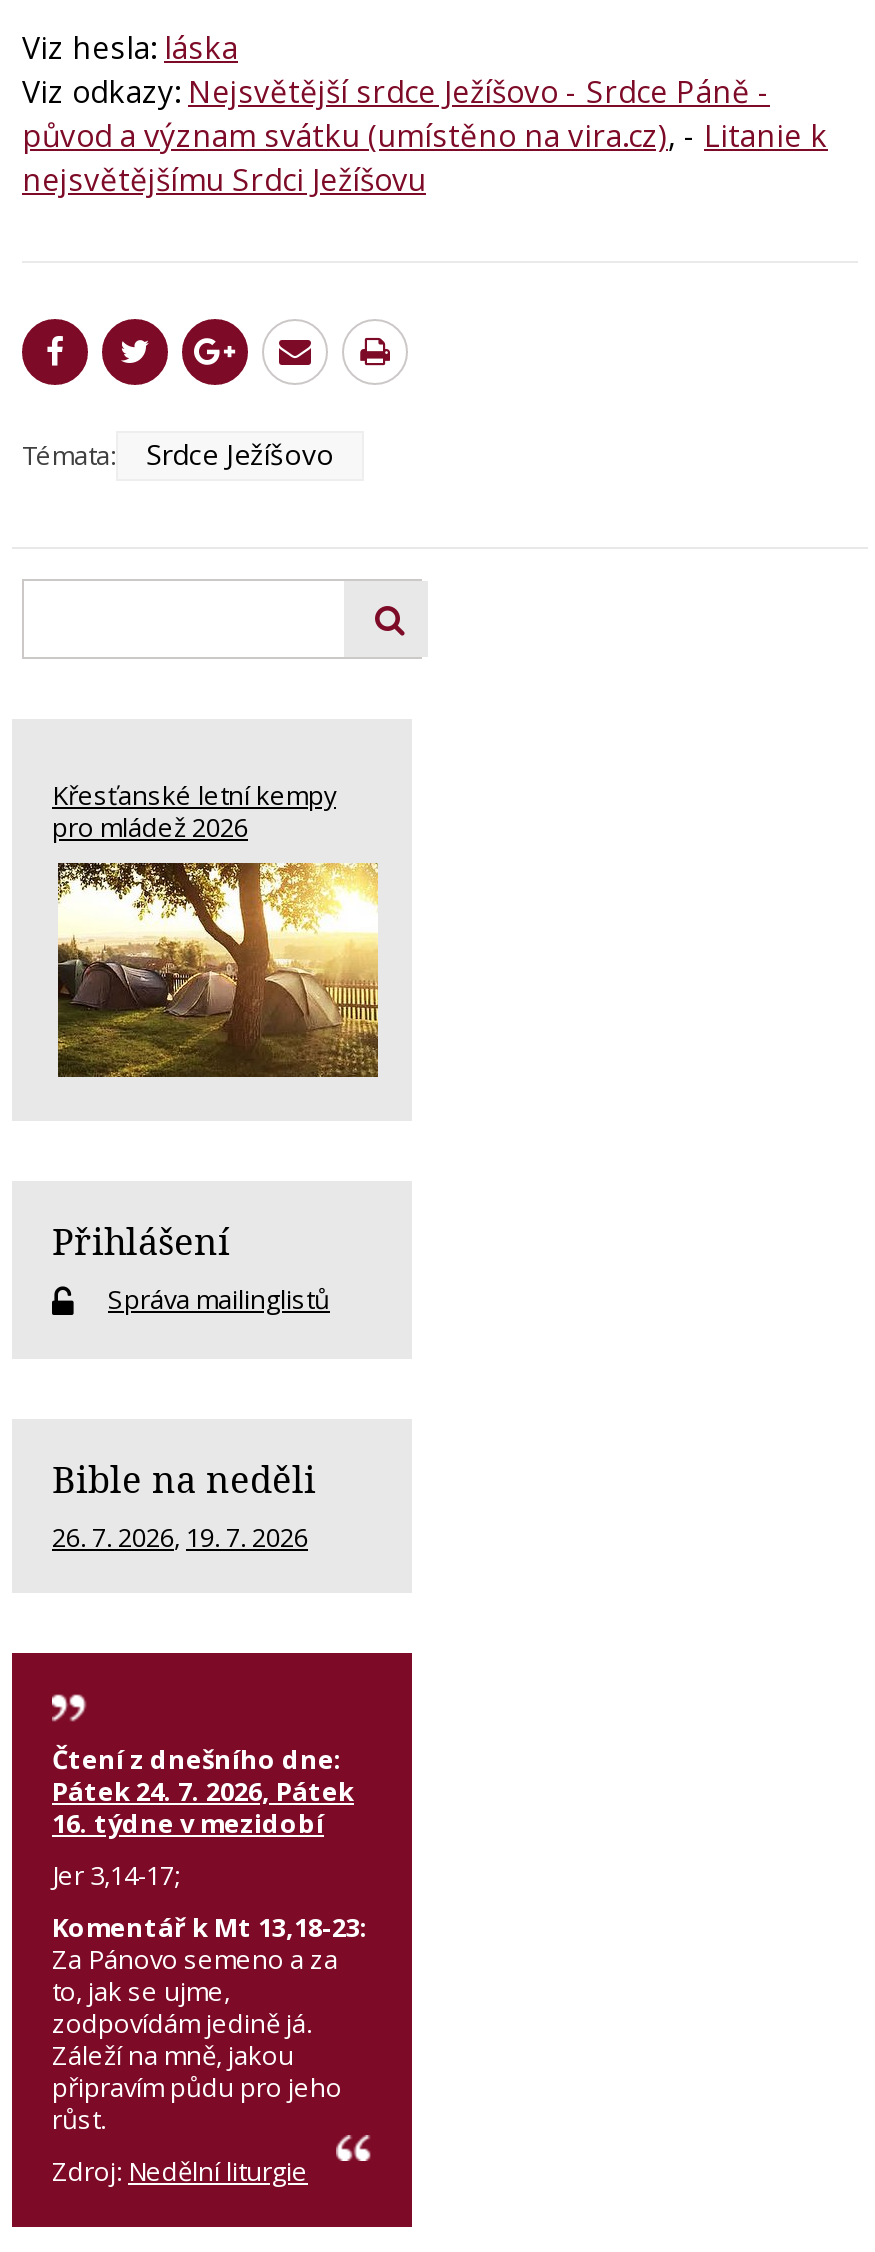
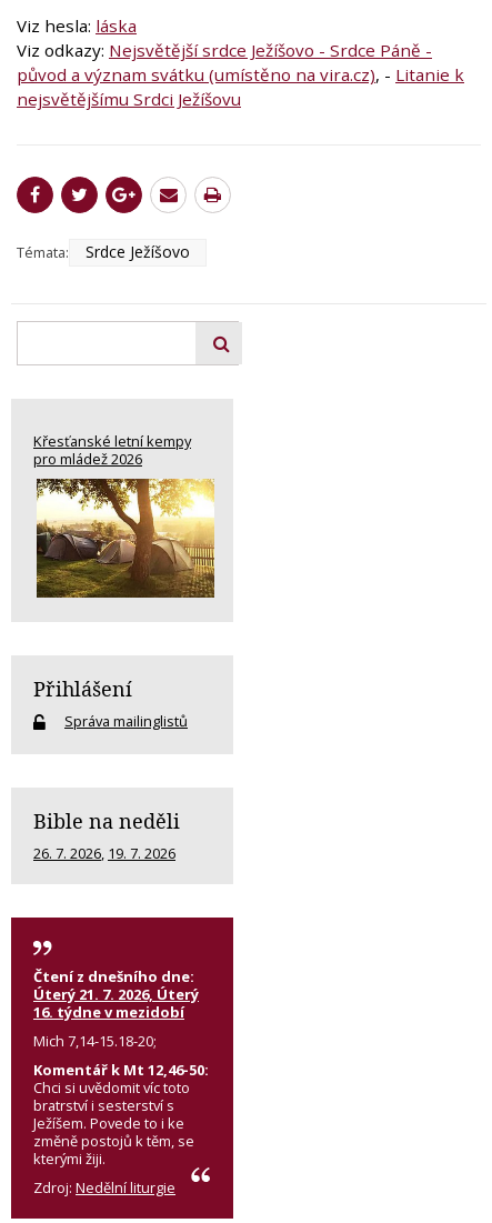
[52,1772,354,1808] Pátek 24. 7. 2026, Pátek -> [33,984,199,1004] Úterý 21. 7. 2026, Úterý
[52,1856,368,2136] Jer 3,14-17; | Komentář k Mt 13,18-23: | Za Pánovo semeno a za | to, jak se ujme, | zodpovídám jedině já. | Záleží na mně, jakou | připravím půdu pro jeho | růst. -> [33,1030,209,1168] Mich 7,14-15.18-20; | Komentář k Mt 12,46-50: | Chci si uvědomit víc toto | bratrství i sesterství s | Ježíšem. Povede to i ke | změně postojů k těm, se | kterými žiji.

